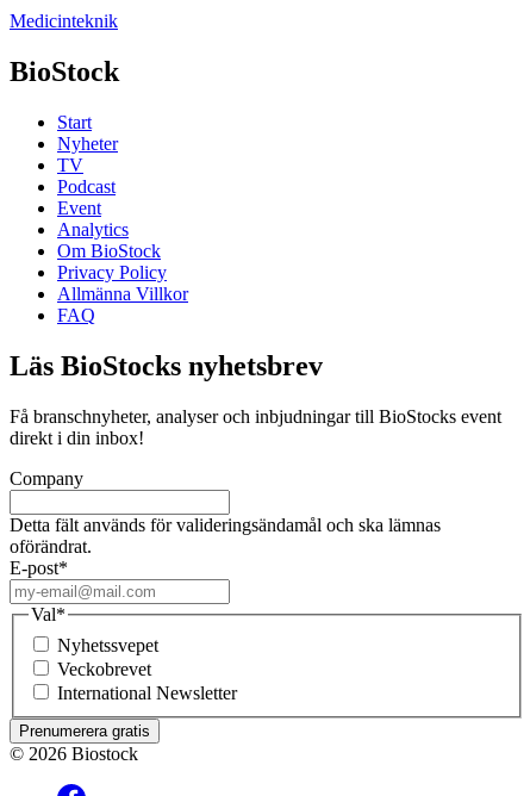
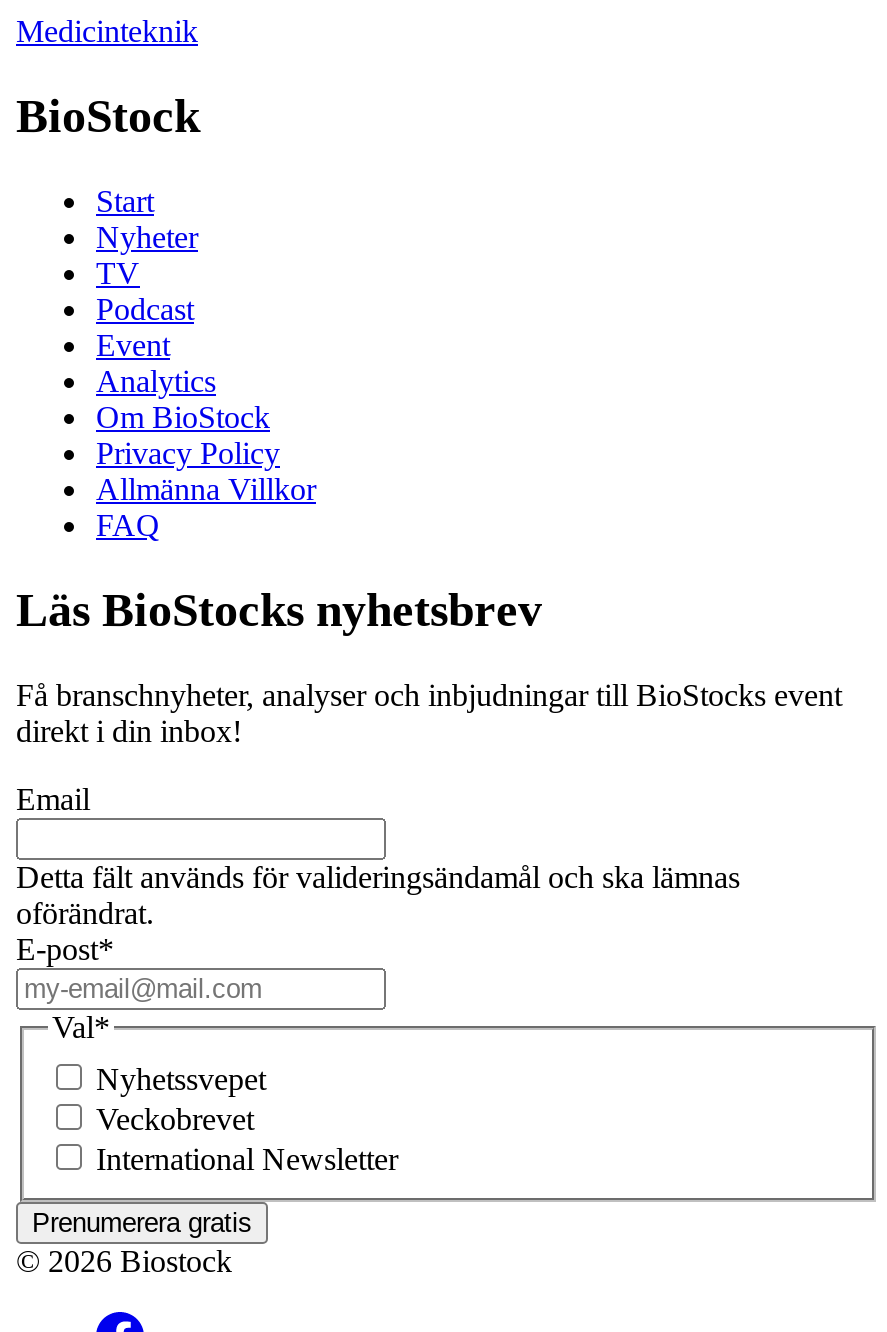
[10,468,83,489] Company -> [16,782,90,816] Email

